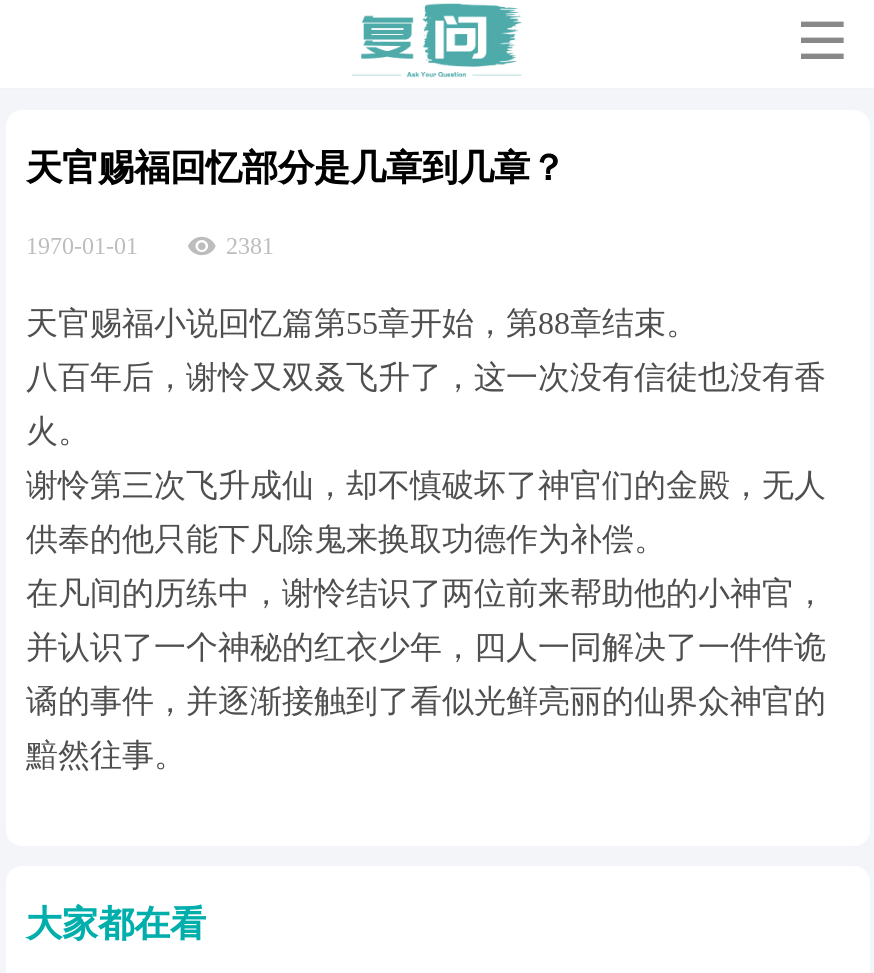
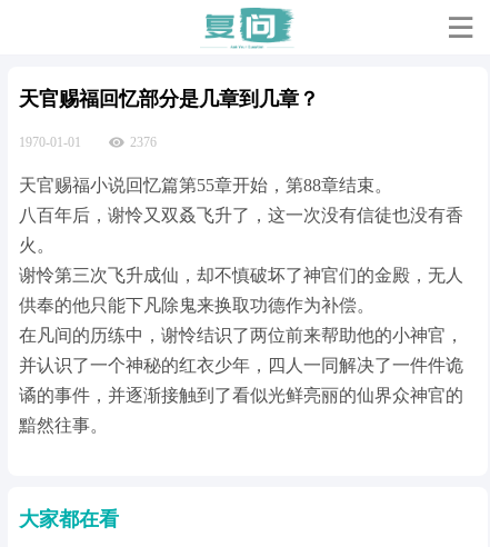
[226,232,274,260] 2381 -> [130,135,157,150] 2376

